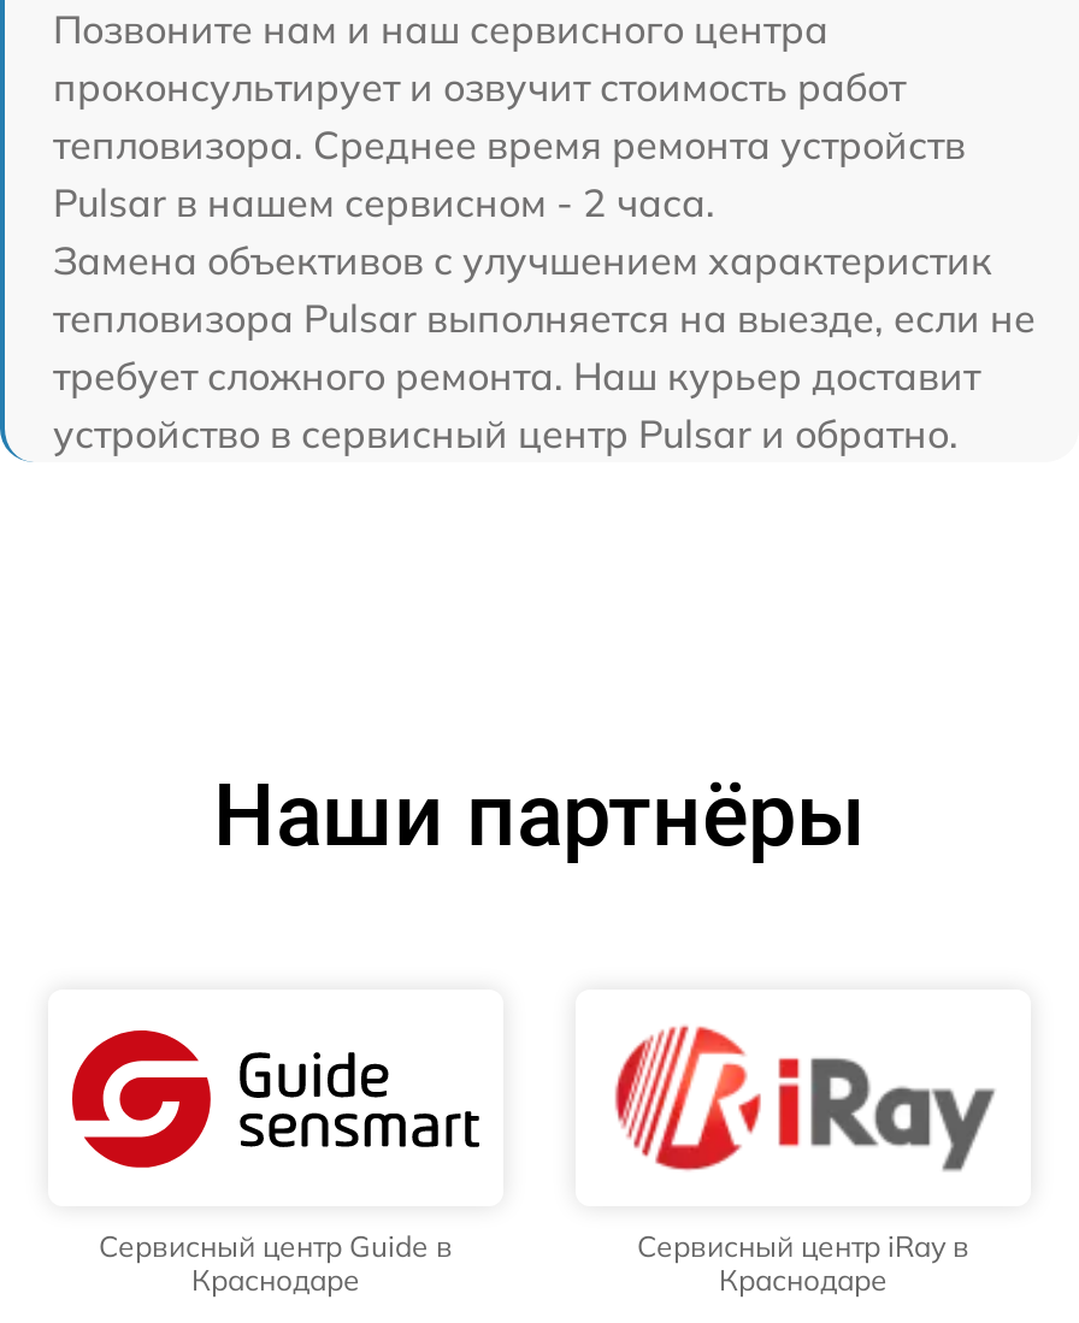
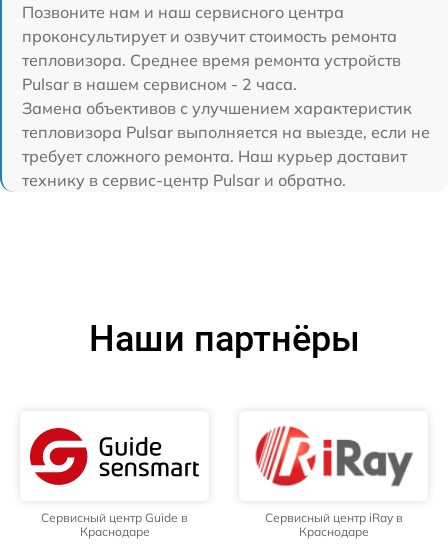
[53,64,906,112] проконсультирует и озвучит стоимость работ -> [22,26,397,46] проконсультирует и озвучит стоимость ремонта
[53,411,959,459] устройство в сервисный центр Pulsar и обратно. -> [22,170,346,190] технику в сервис-центр Pulsar и обратно.

